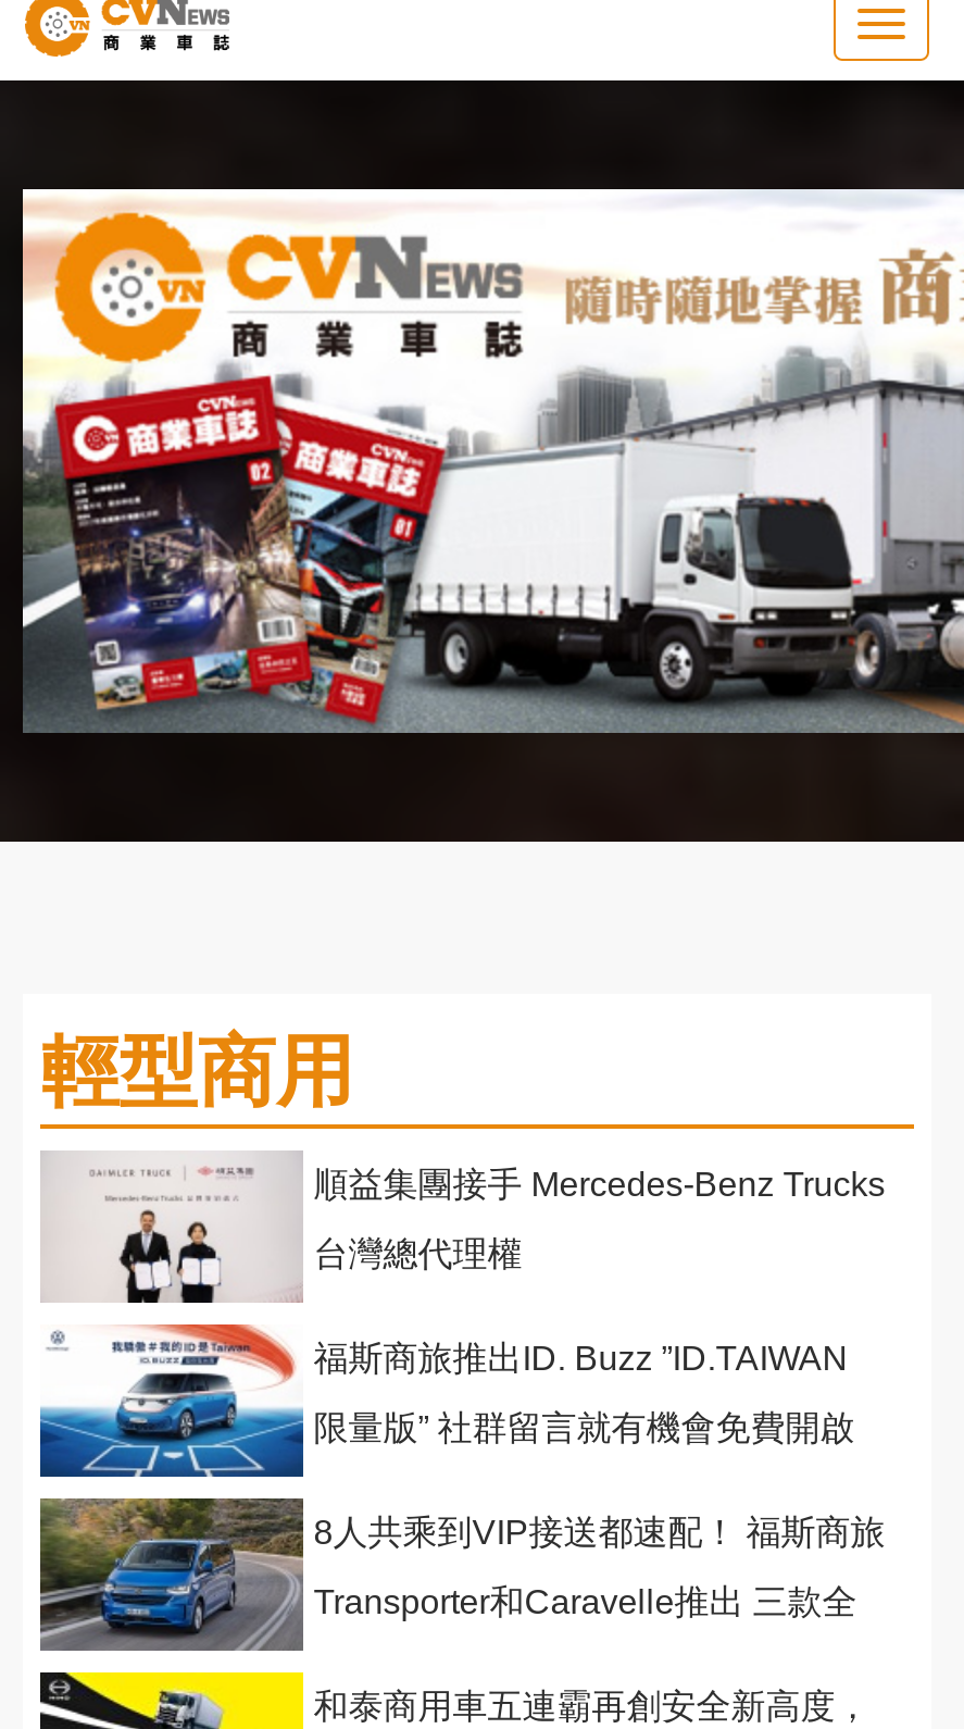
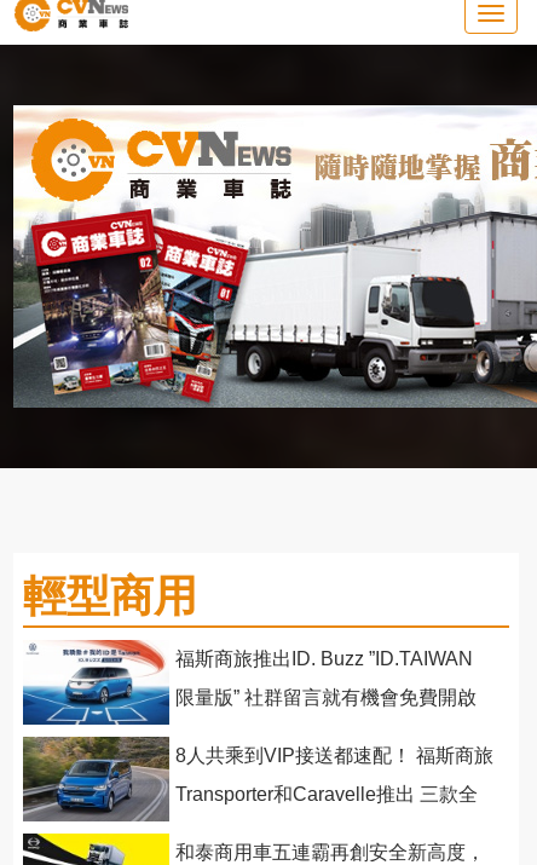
[40,1153,885,1305] [image] | 順益集團接手 Mercedes-Benz Trucks | 台灣總代理權 -> none

